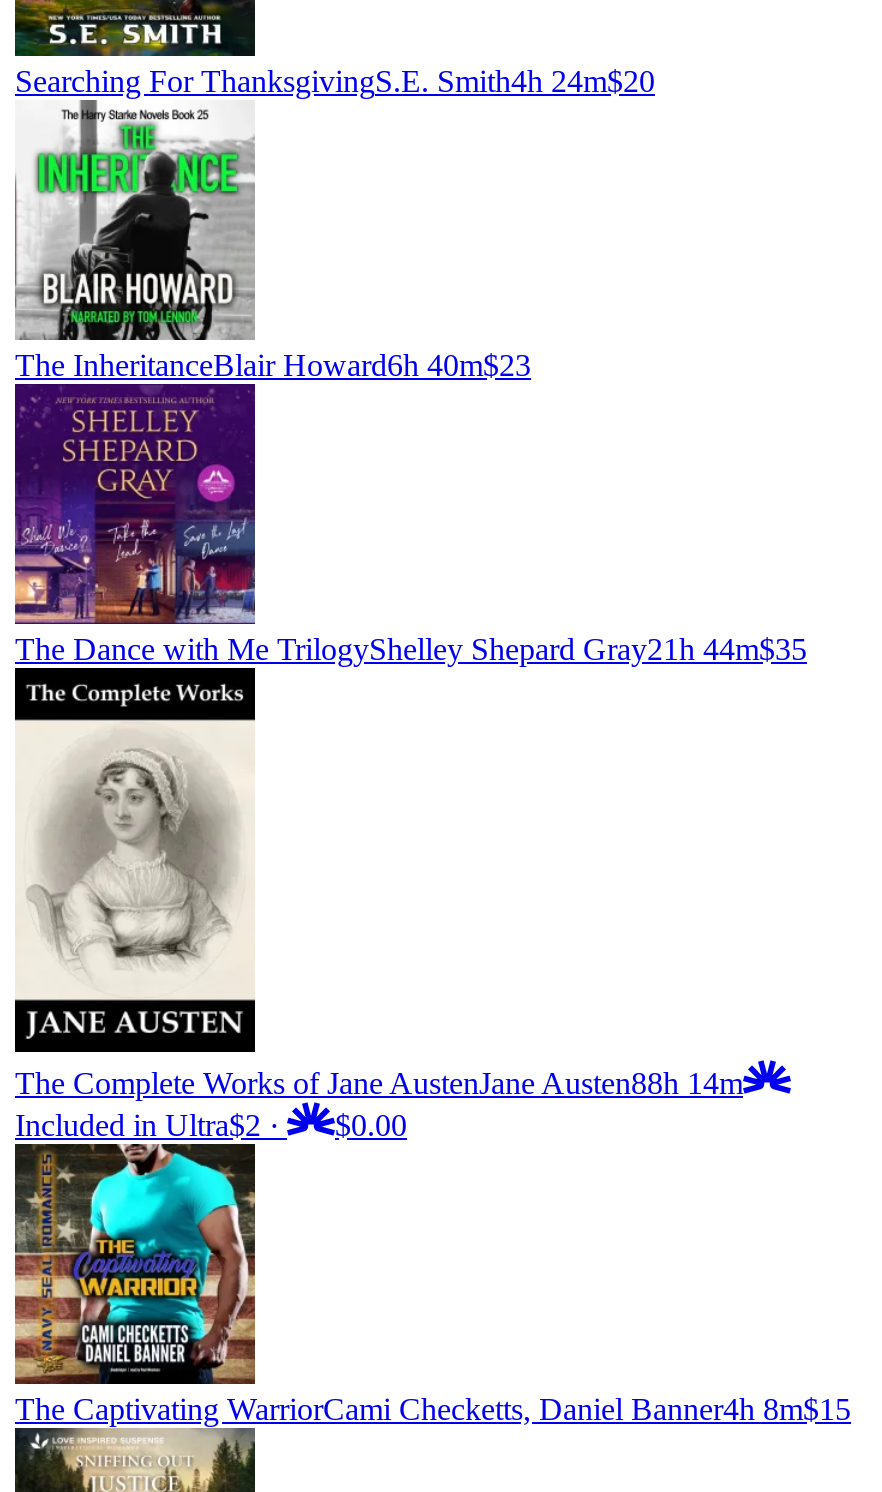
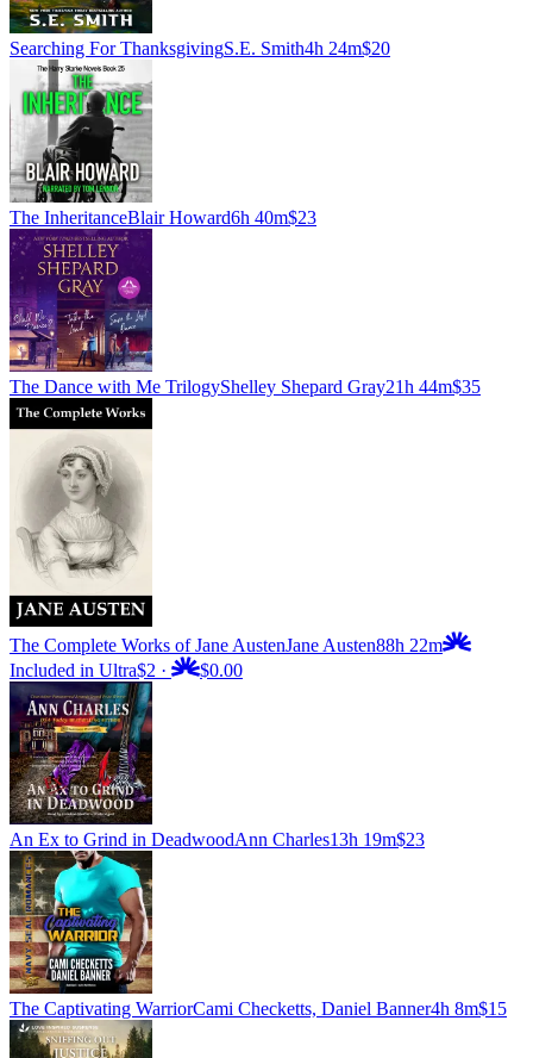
[15,1065,743,1099] The Complete Works of Jane AustenJane Austen88h 14m -> [10,635,443,655] The Complete Works of Jane AustenJane Austen88h 22m
none -> [8,683,425,849] [image] | An Ex to Grind in DeadwoodAnn Charles13h 19m$23

